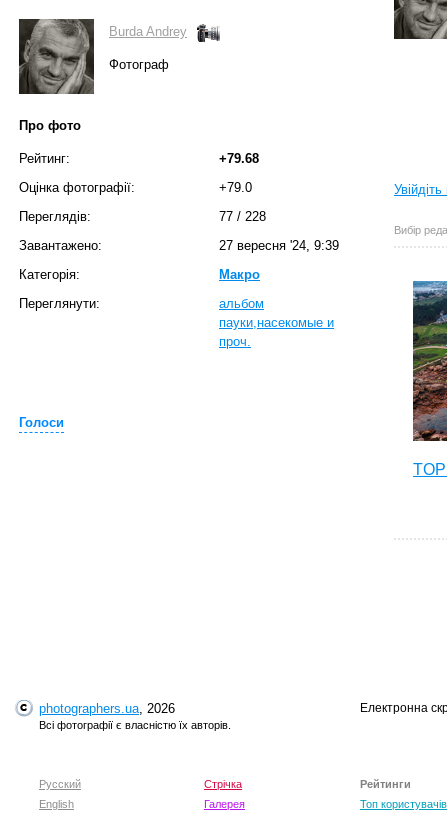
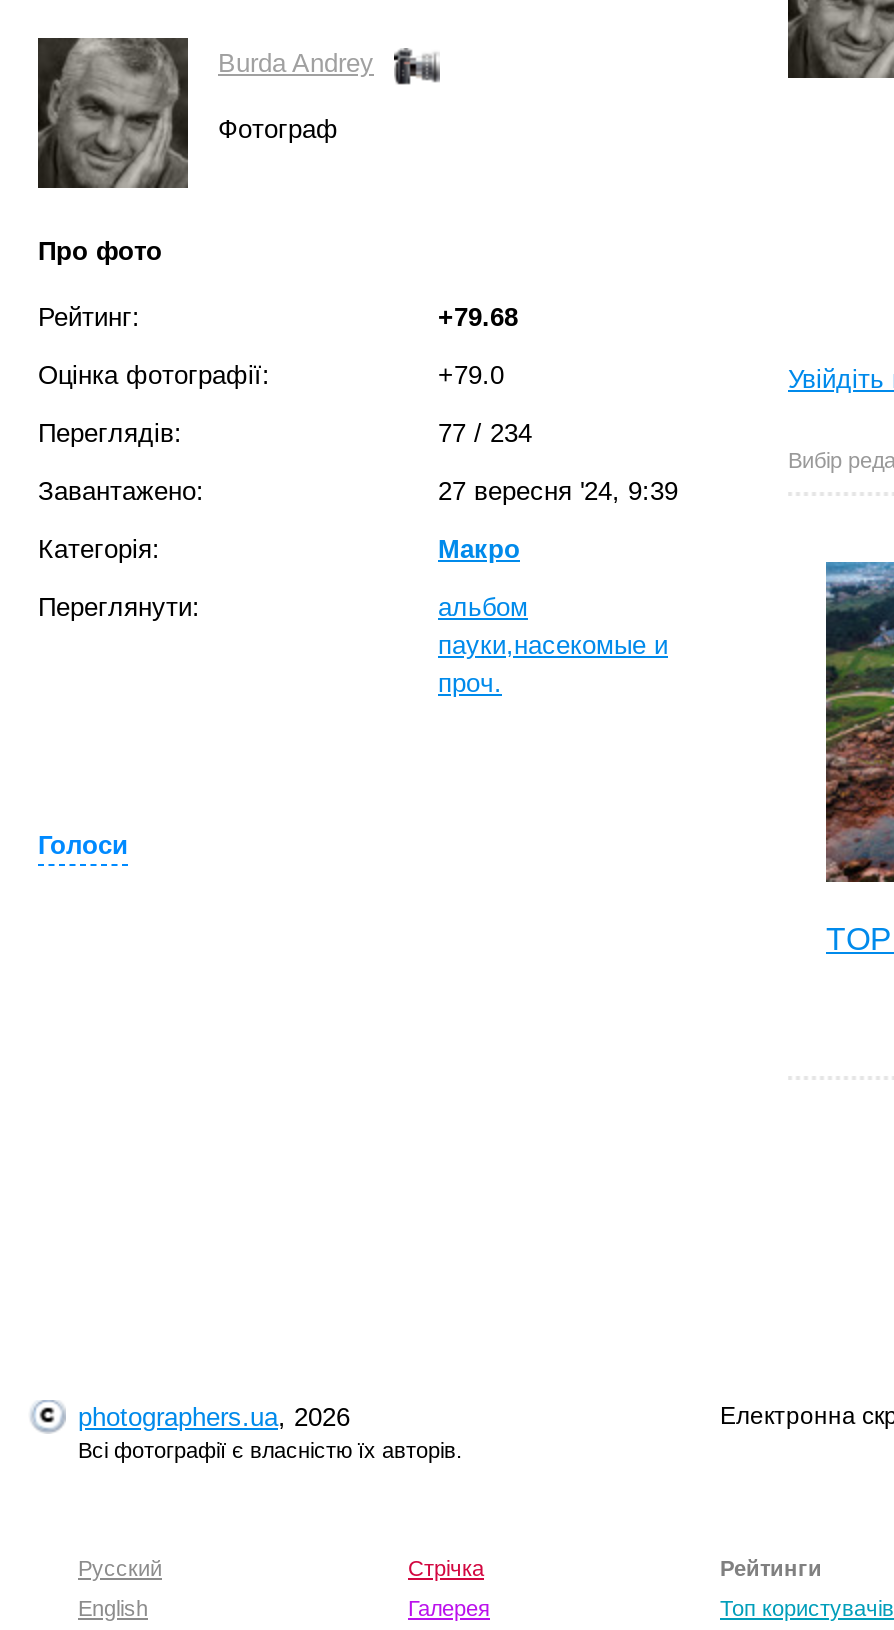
[219,209,266,224] 77 / 228 -> [438,418,532,448] 77 / 234

